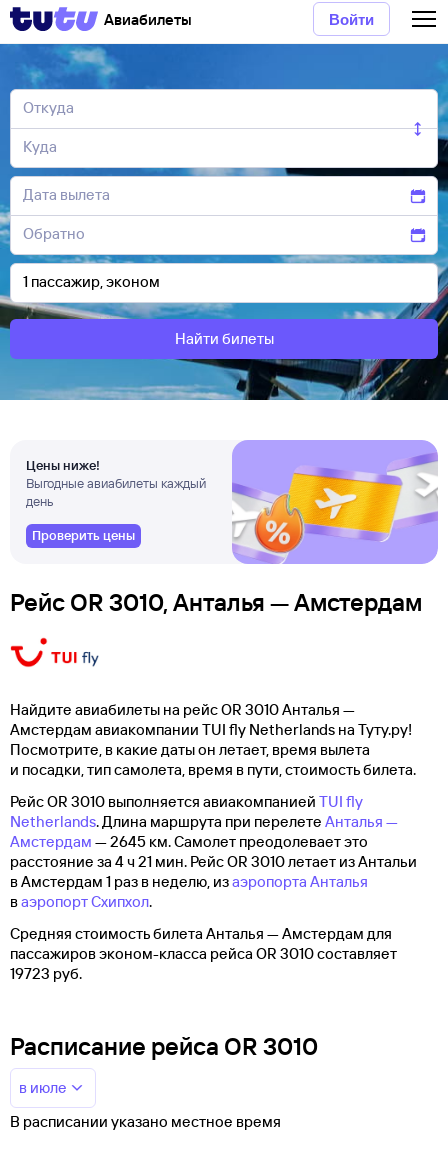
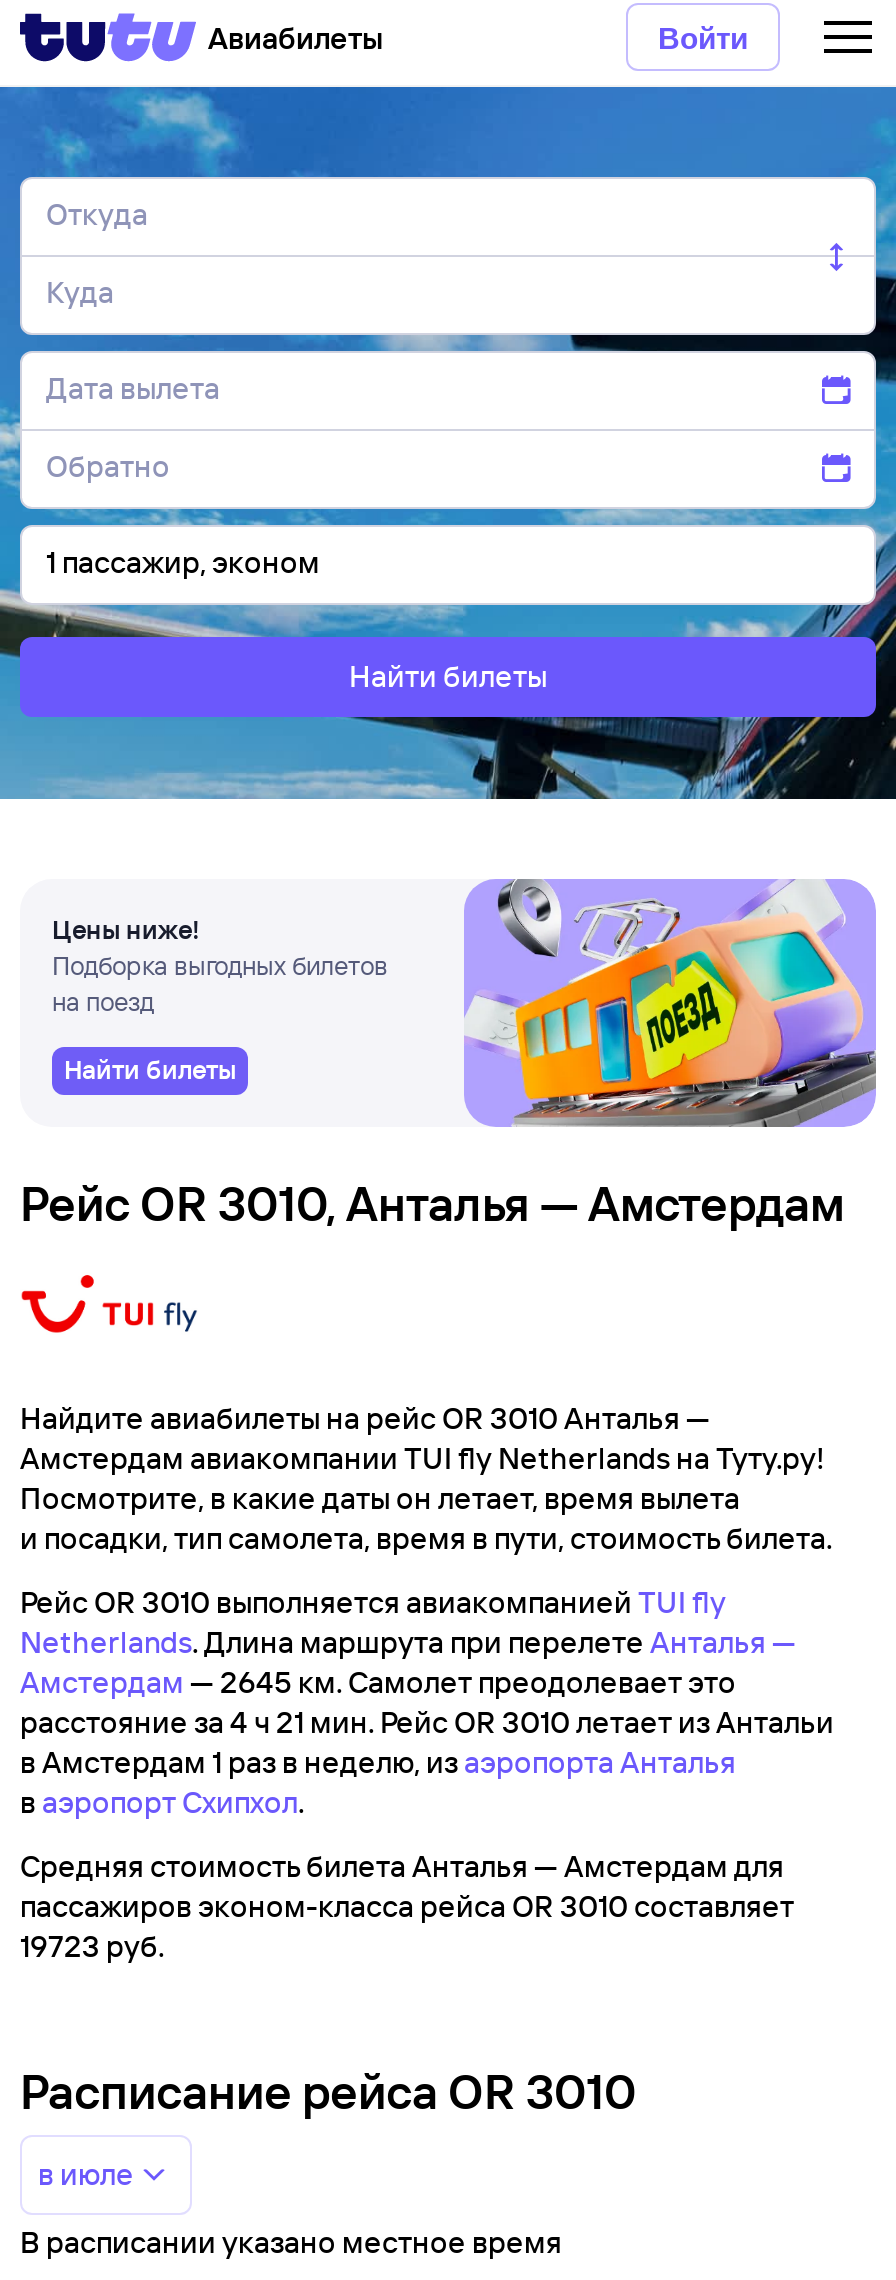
[26,440,438,564] [image] | Выгодные авиабилеты каждый | день -> [52,877,878,1129] [image] | Подборка выгодных билетов | на поезд
[32,527,135,543] Проверить цены -> [64,1053,236,1085] Найти билеты

